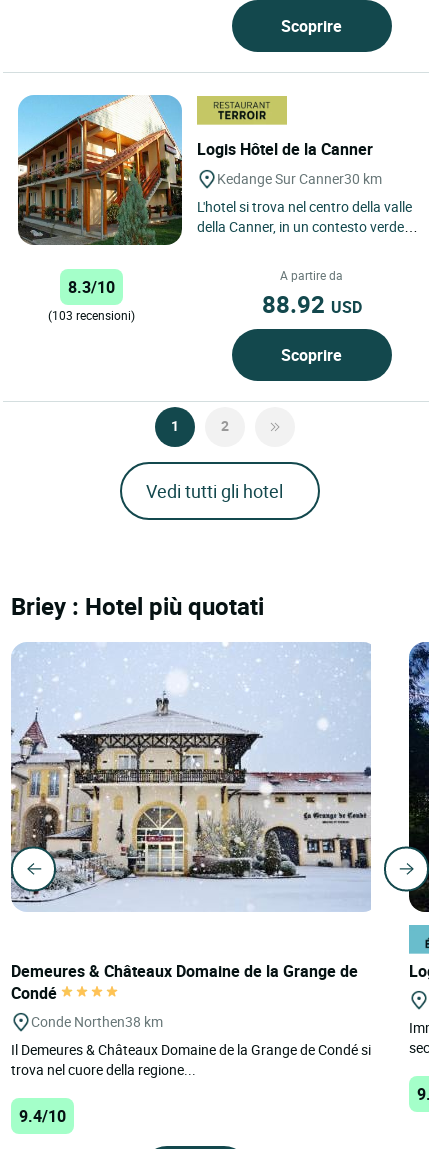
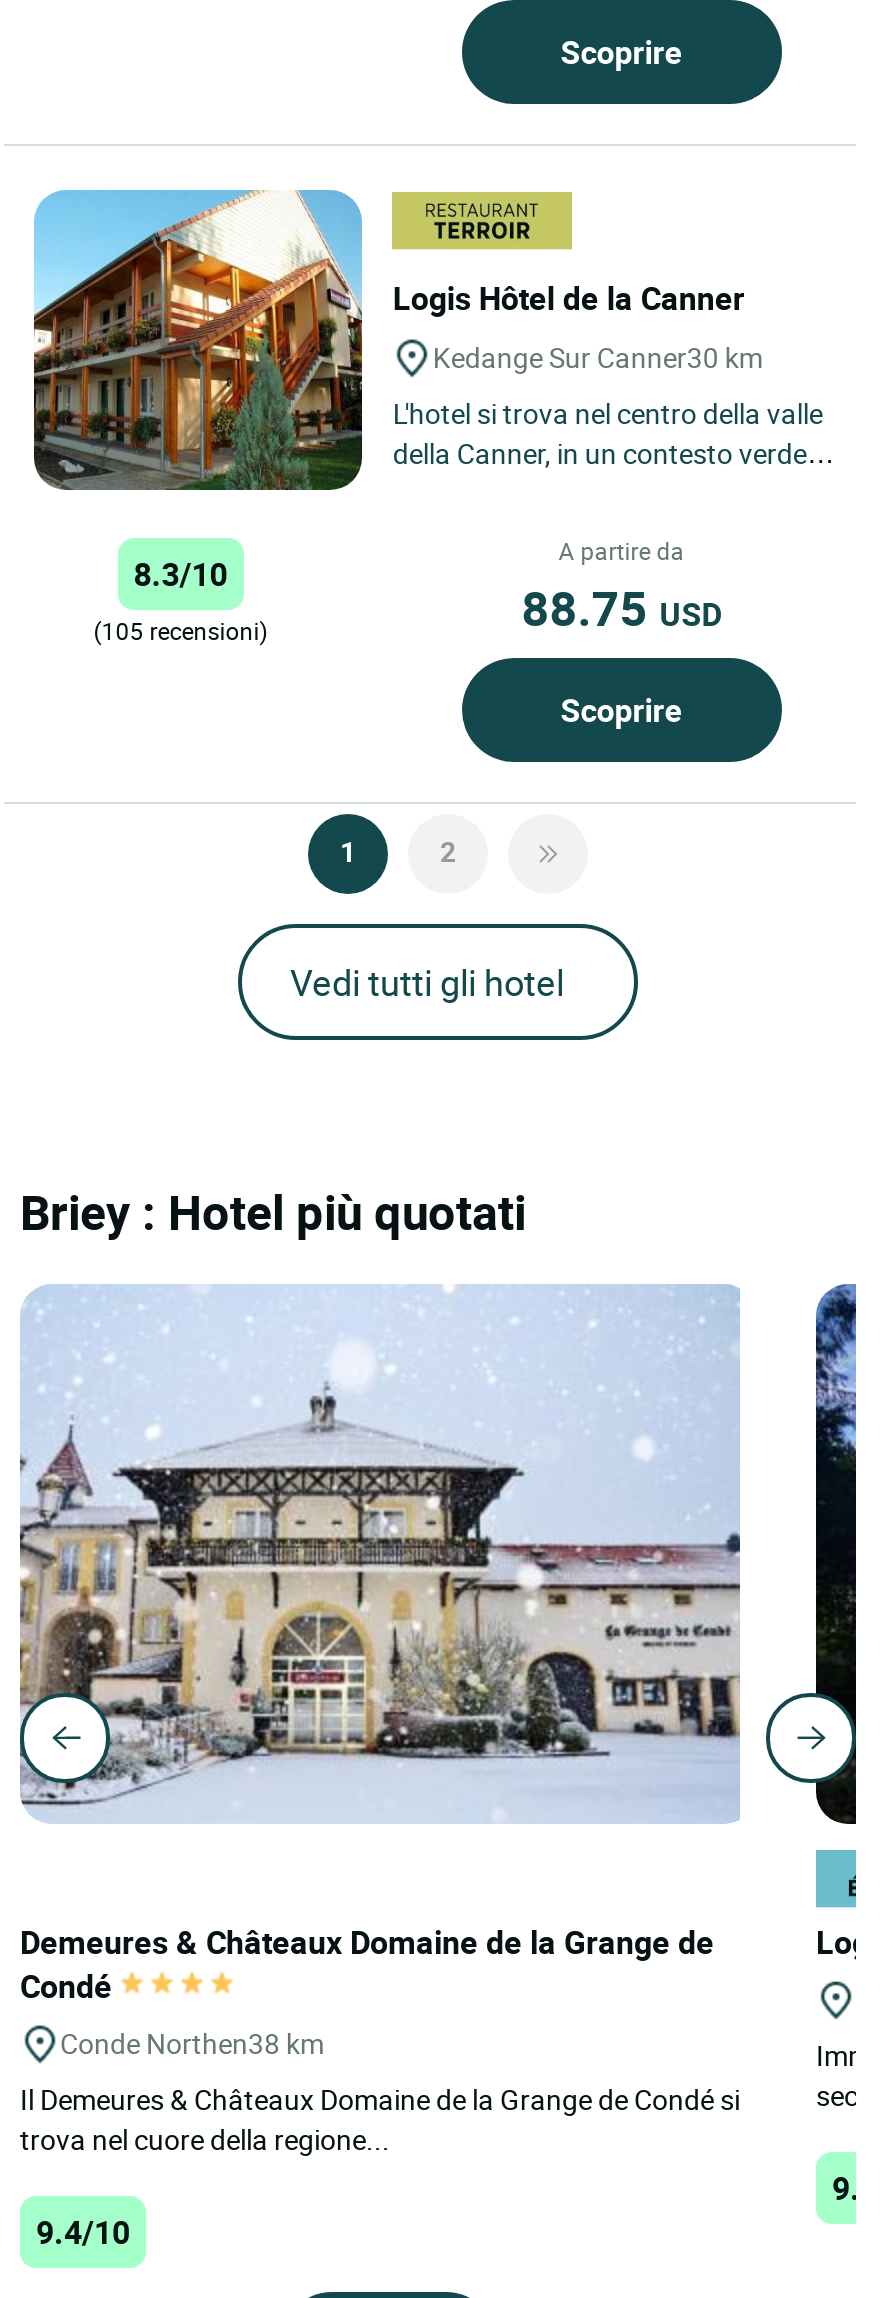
[262,288,362,320] 88.92 USD -> [521,576,721,640] 88.75 USD
[48,307,135,323] (103 recensioni) -> [93,614,267,646] (105 recensioni)

